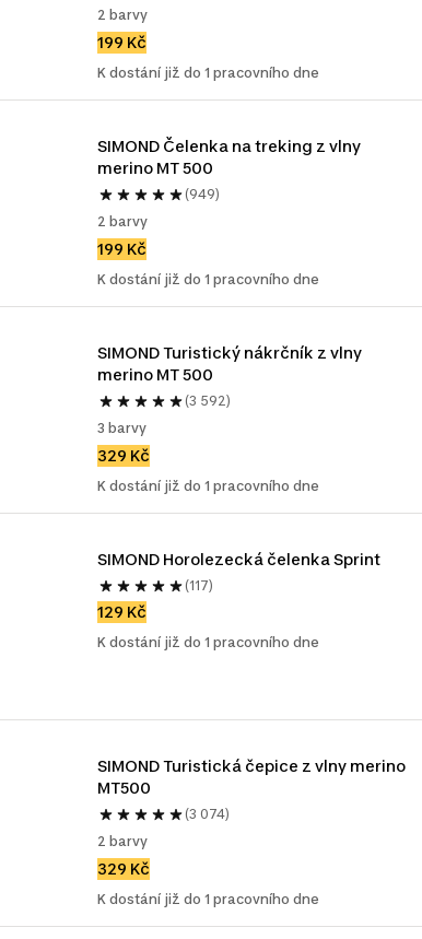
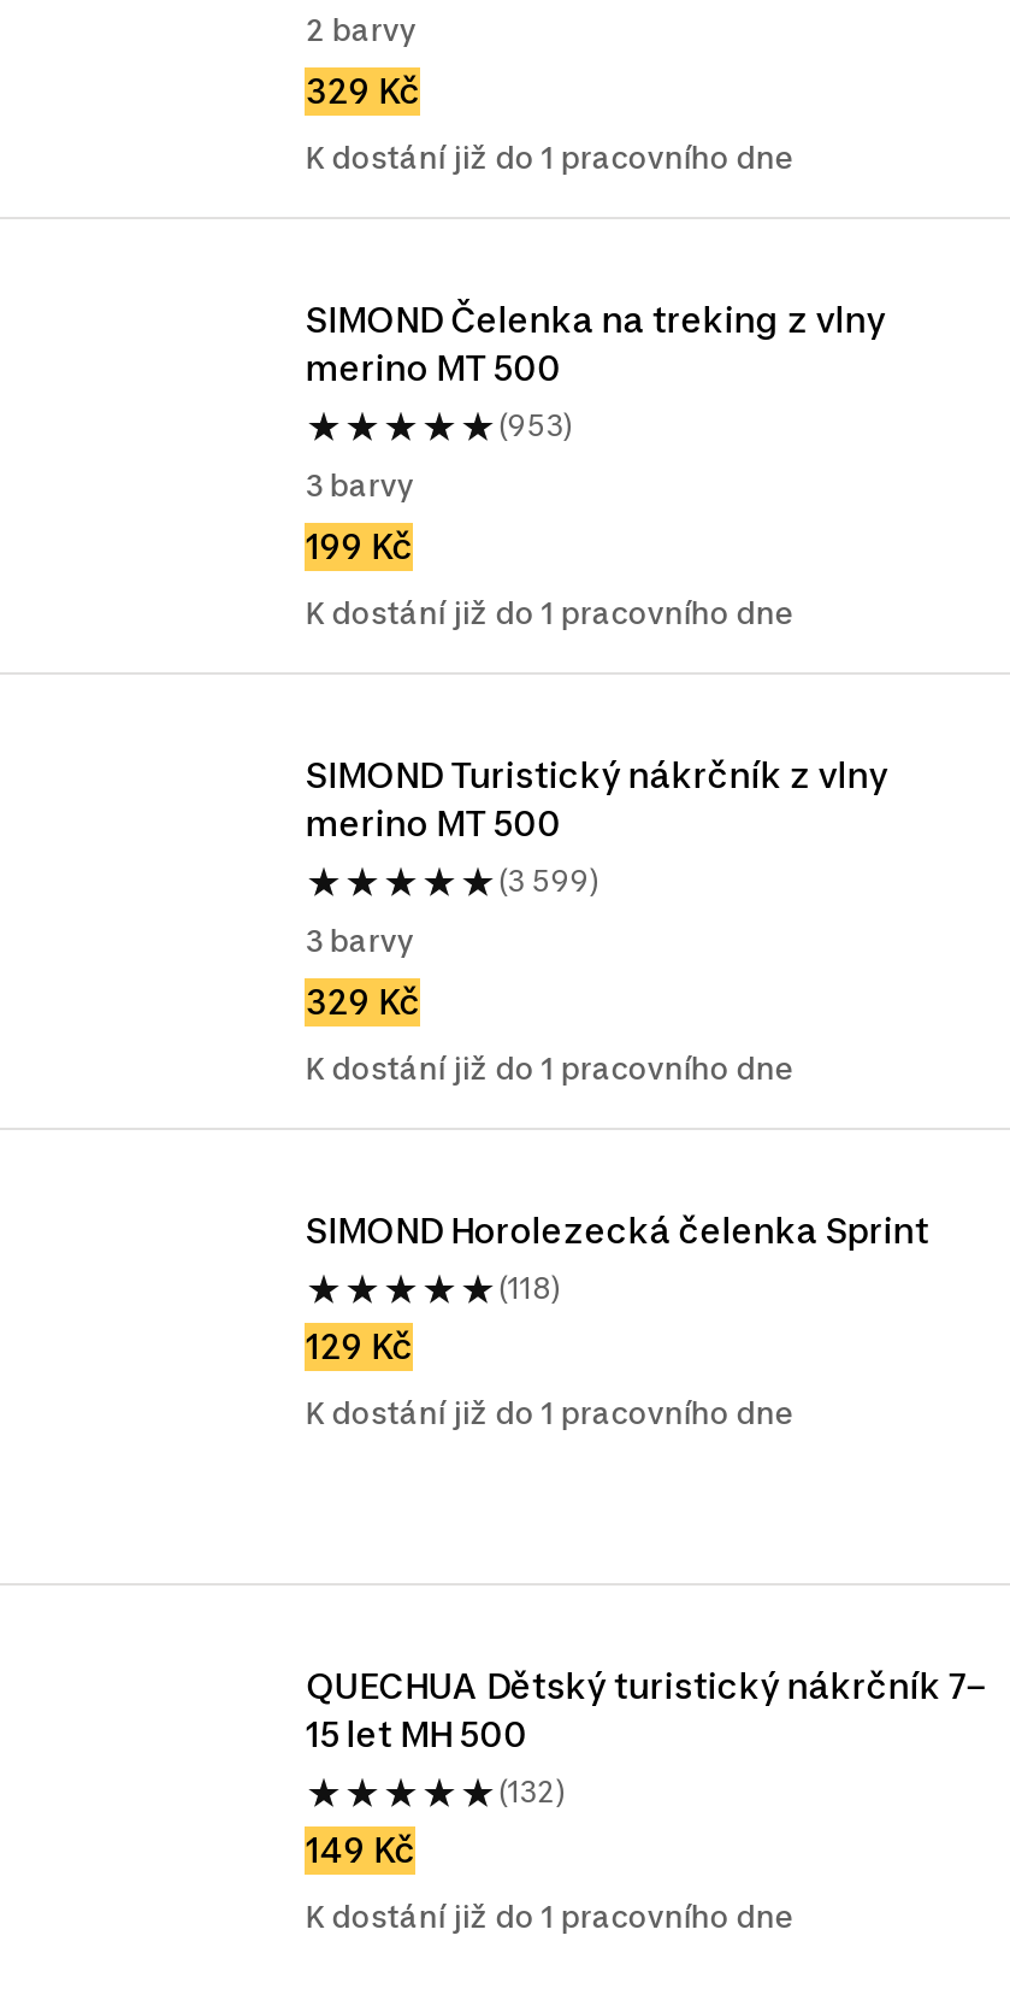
[98,33,147,51] 199 Kč -> [305,70,421,111] 329 Kč
[185,186,220,202] (949) -> [498,407,573,443] (953)
[98,213,148,230] 2 barvy -> [305,467,414,504] 3 barvy
[185,392,231,409] (3 592) -> [498,863,599,899] (3 599)
[185,577,214,594] (117) -> [498,1270,560,1306] (118)
[98,756,406,878] SIMOND Turistická čepice z vlny merino | MT500 | (3 074) | 2 barvy | 329 Kč -> [305,1665,984,1870] QUECHUA Dětský turistický nákrčník 7– | 15 let MH 500 | (132) | 149 Kč

